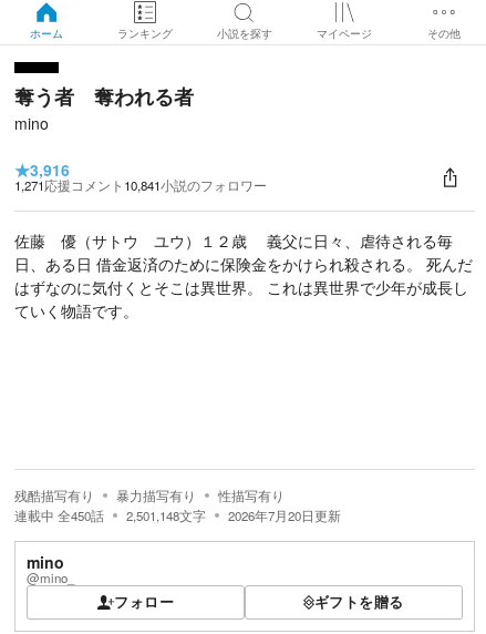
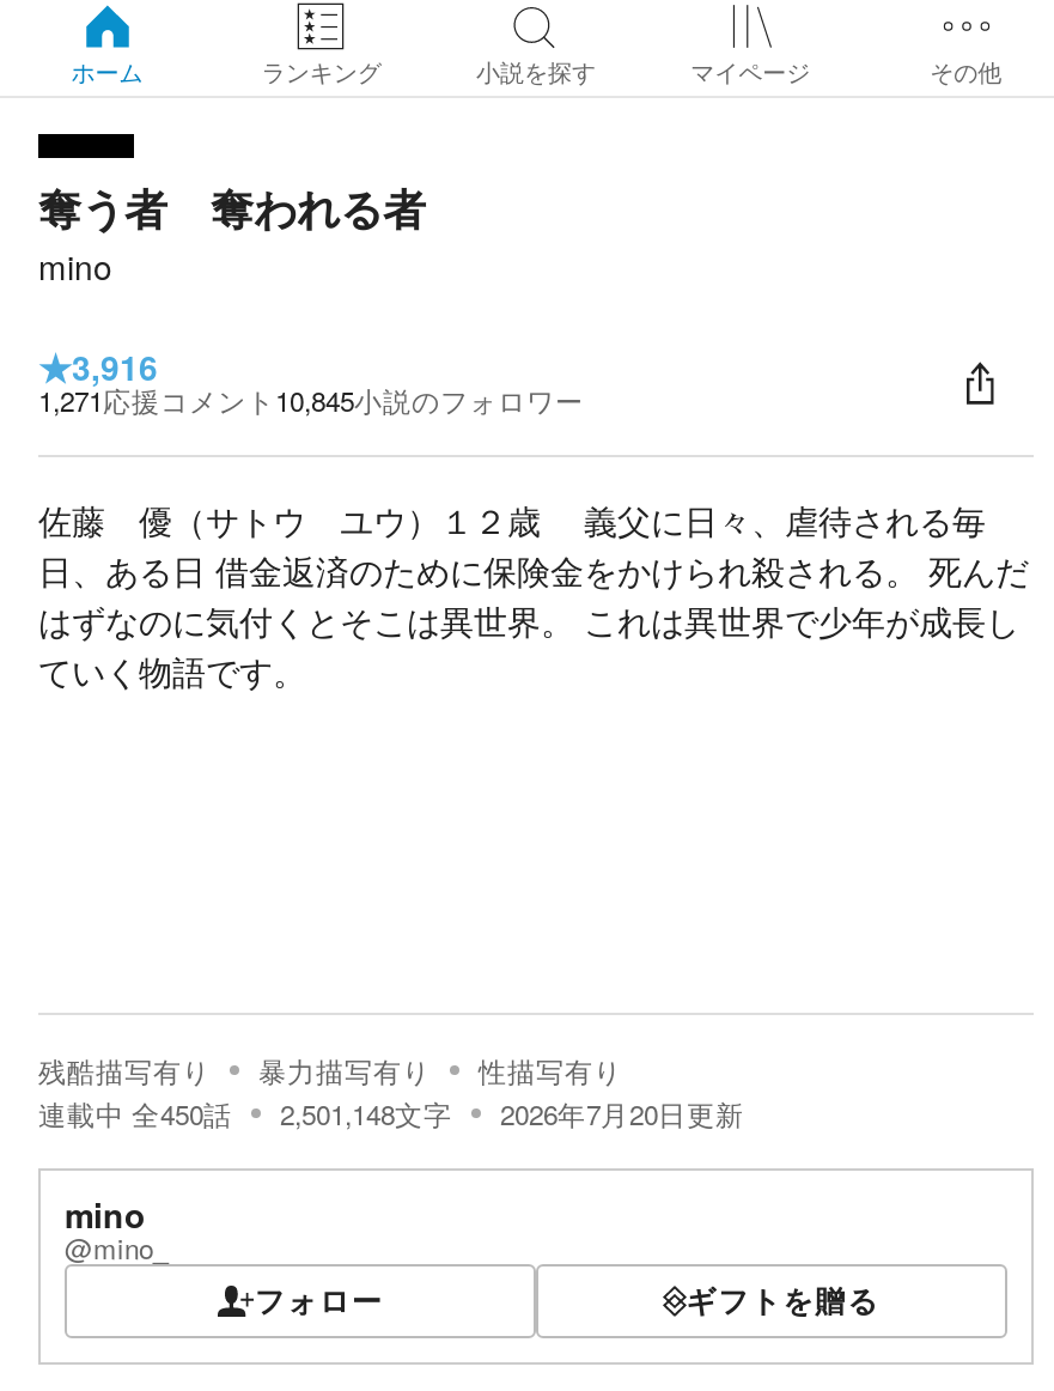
[14,176,267,193] 1,271応援コメント10,841小説のフォロワー -> [38,379,584,418] 1,271応援コメント10,845小説のフォロワー

